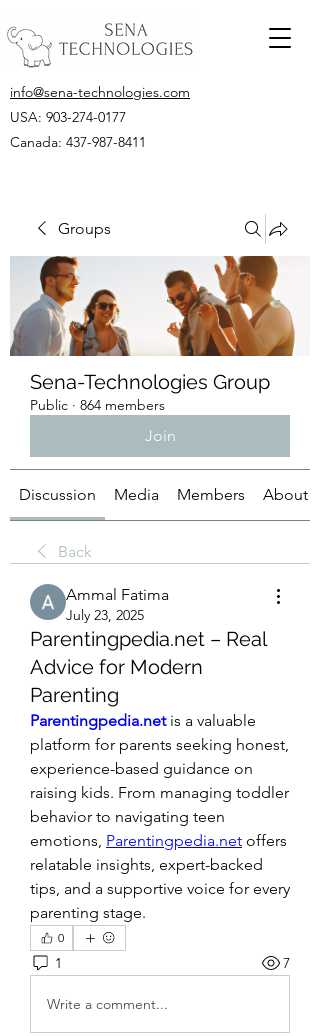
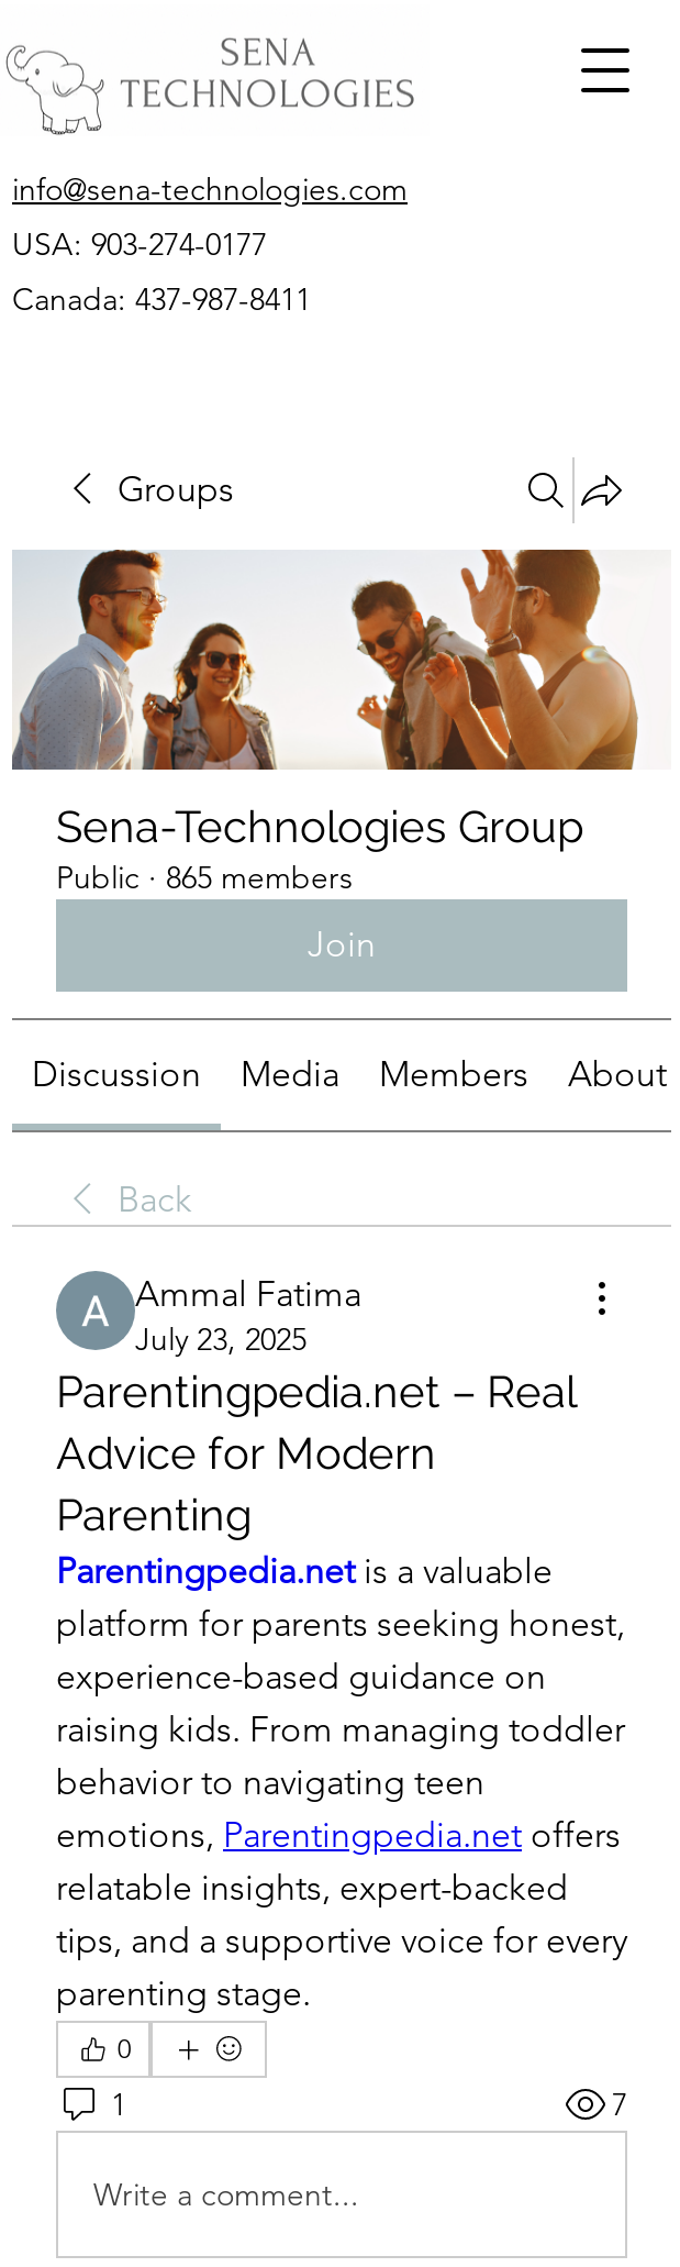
[30,396,165,414] Public · 864 members -> [56,858,353,897] Public · 865 members

